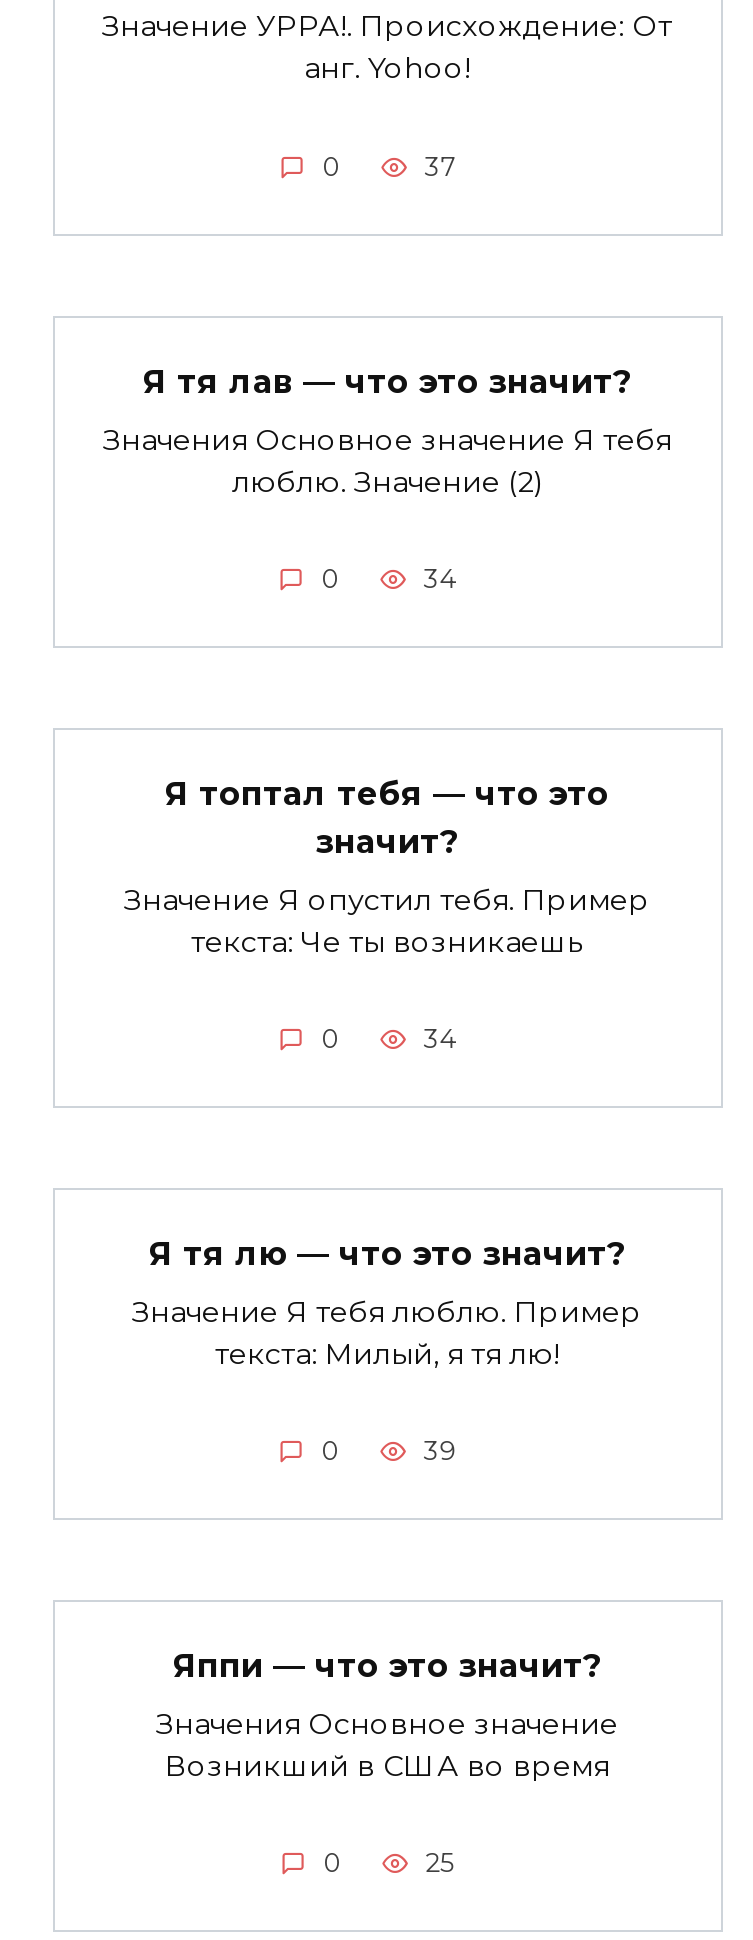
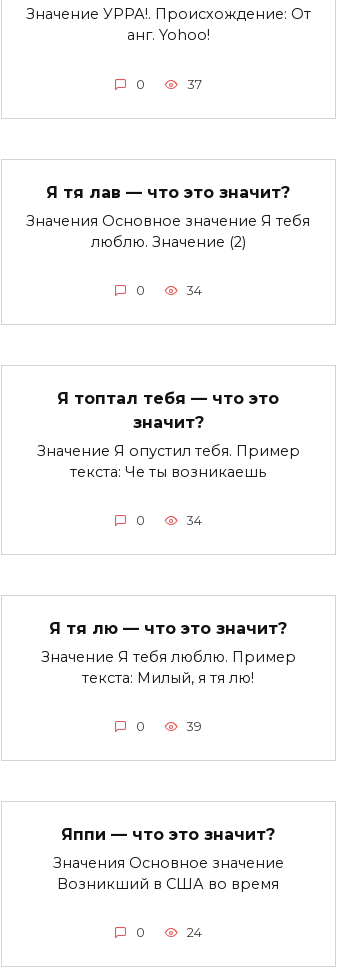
[425,1849,453,1879] 25 -> [187,925,202,940] 24

